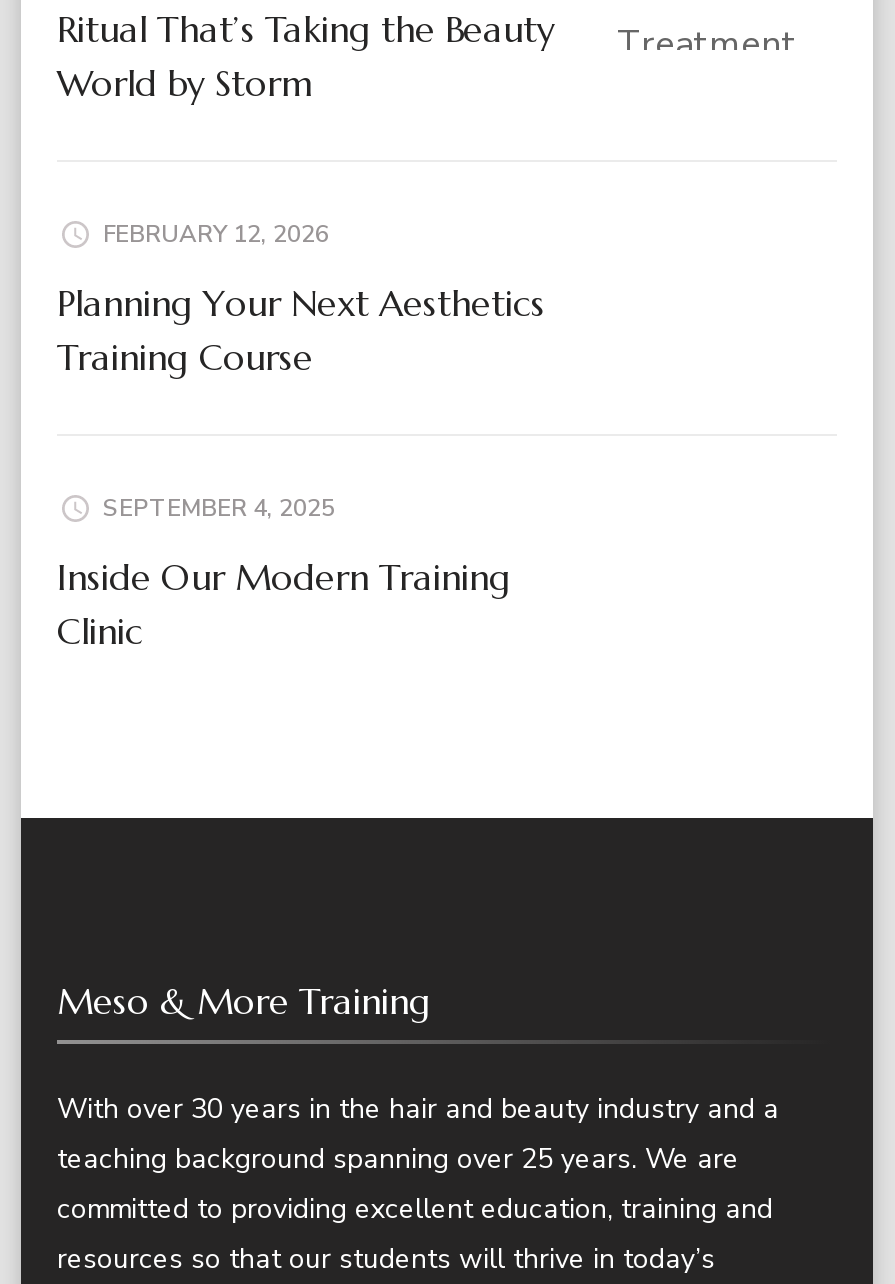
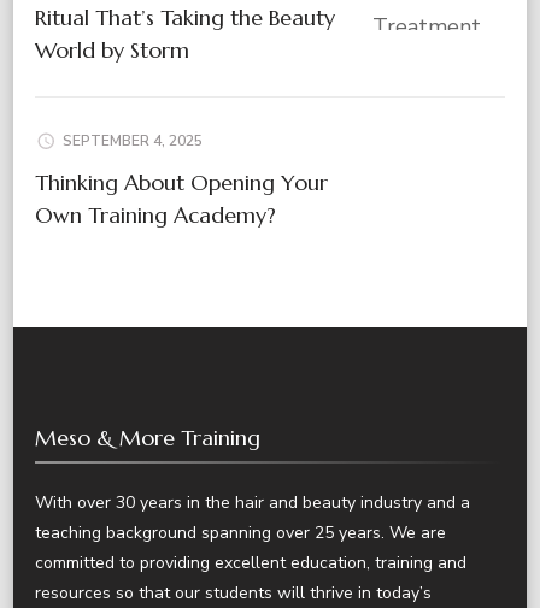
[57,218,545,380] FEBRUARY 12, 2026 | Planning Your Next Aesthetics | Training Course -> none
[57,553,511,653] Inside Our Modern Training | Clinic -> [35,168,328,229] Thinking About Opening Your | Own Training Academy?

